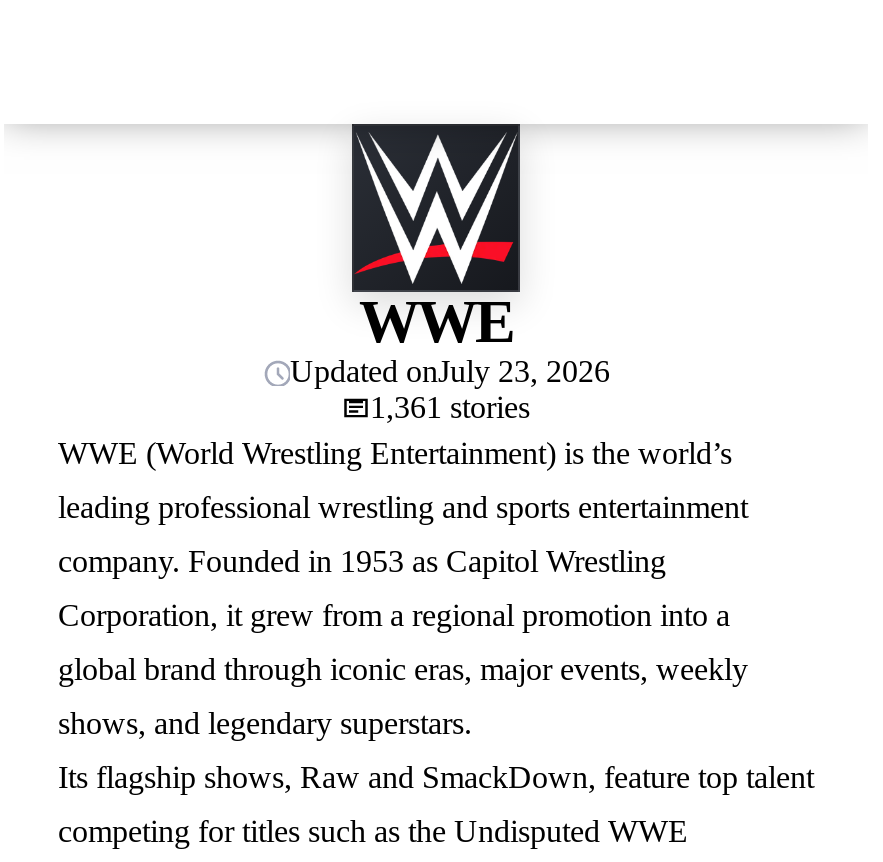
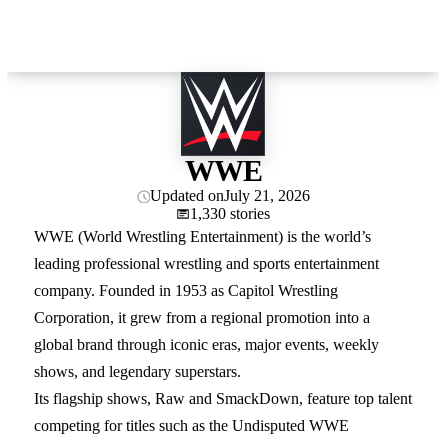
[290,354,610,388] Updated onJuly 23, 2026 -> [150,187,310,204] Updated onJuly 21, 2026
[370,390,530,424] 1,361 stories -> [190,205,270,222] 1,330 stories

